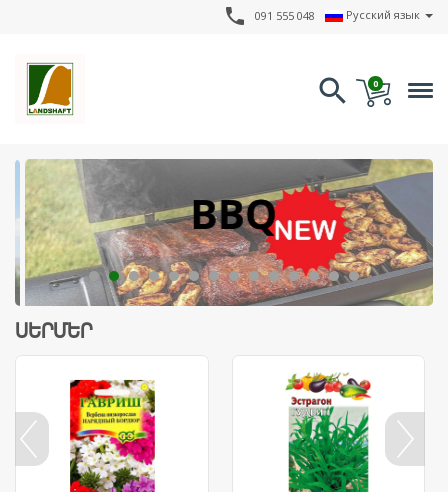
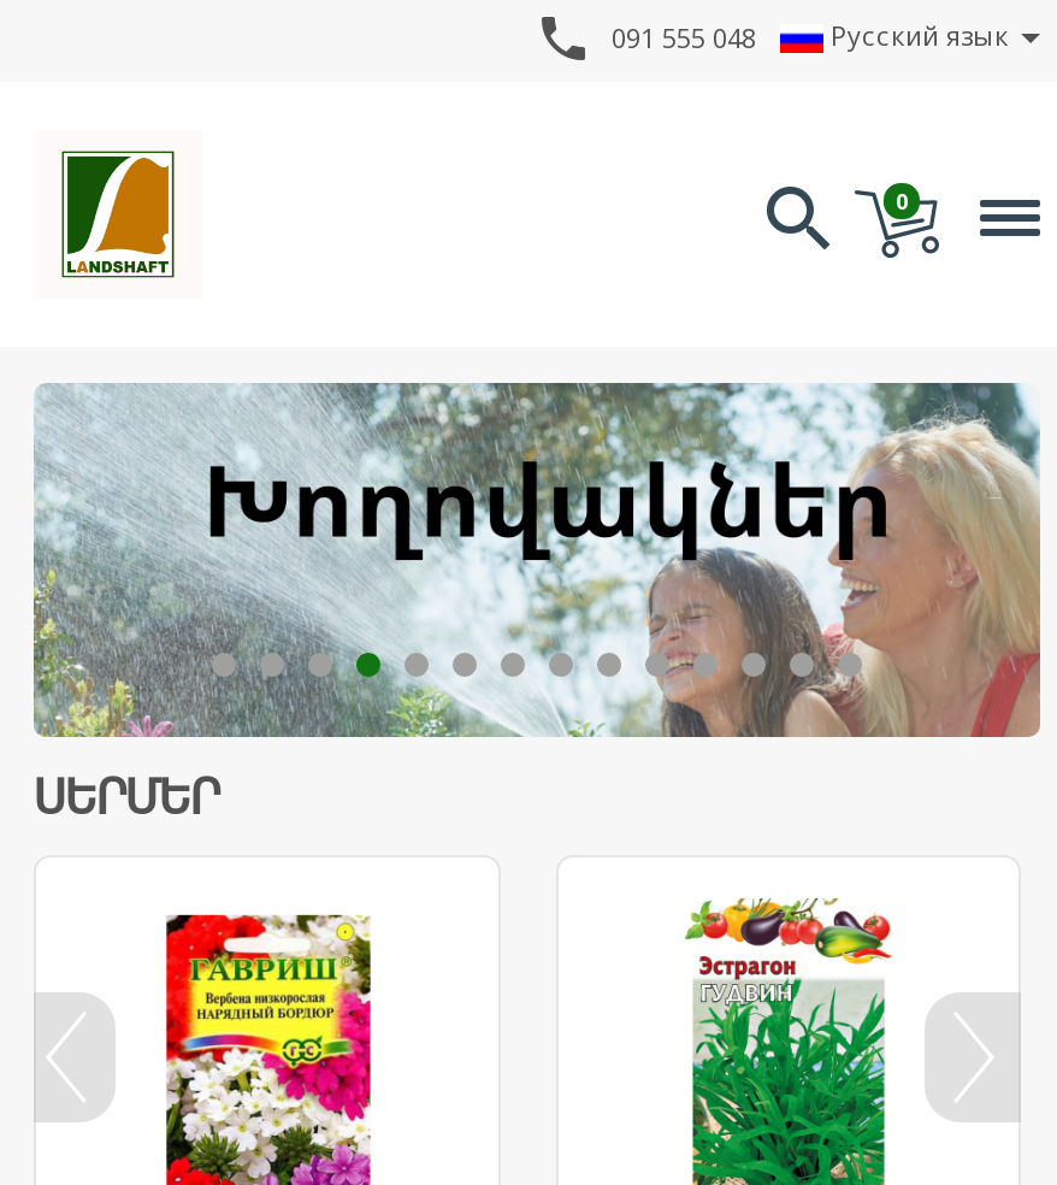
[15,158,434,307] [image] -> [31,381,1040,739] [image]

